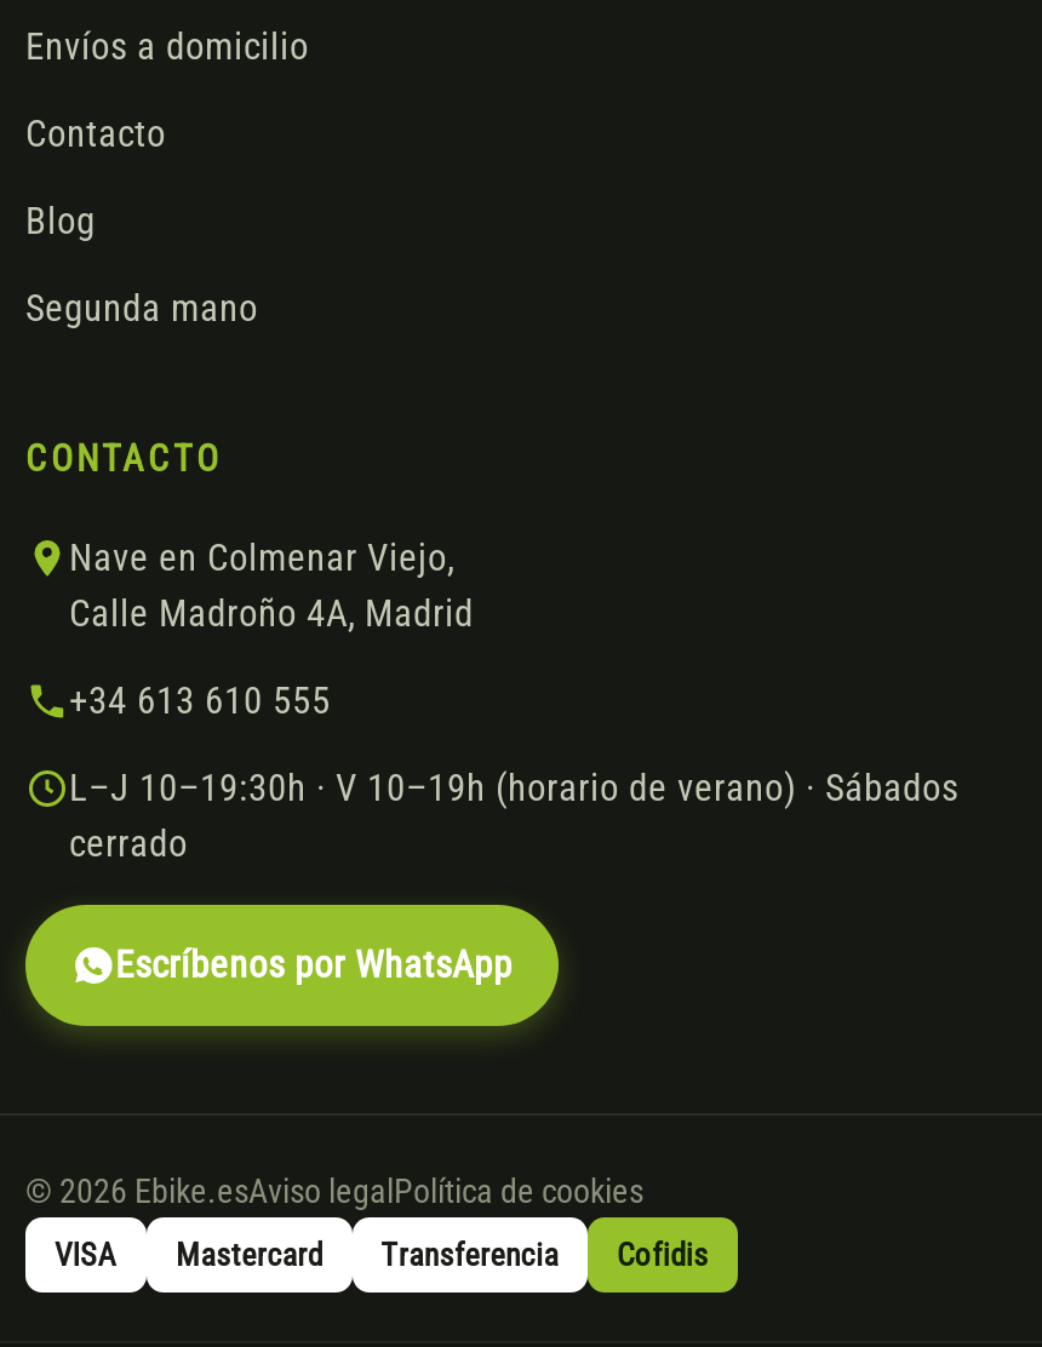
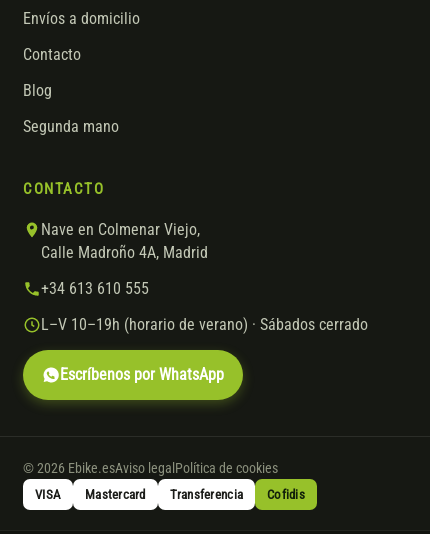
[69,766,958,865] L–J 10–19:30h · V 10–19h (horario de verano) · Sábados | cerrado -> [41,316,368,334] L–V 10–19h (horario de verano) · Sábados cerrado

